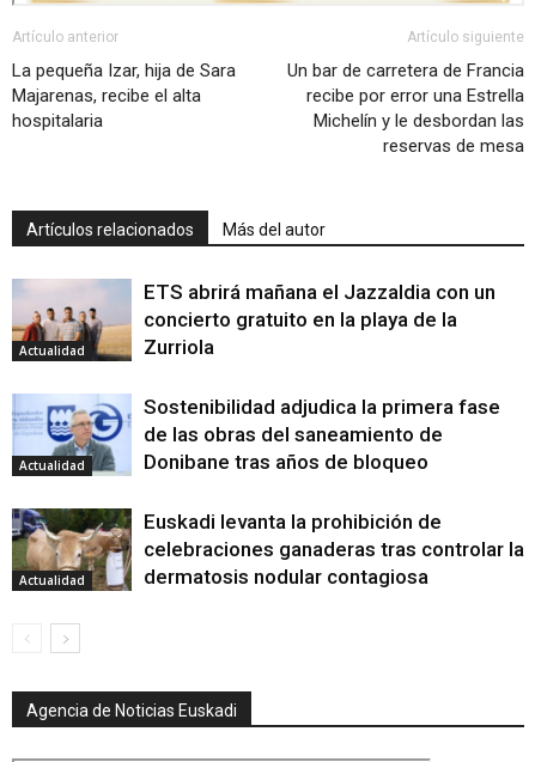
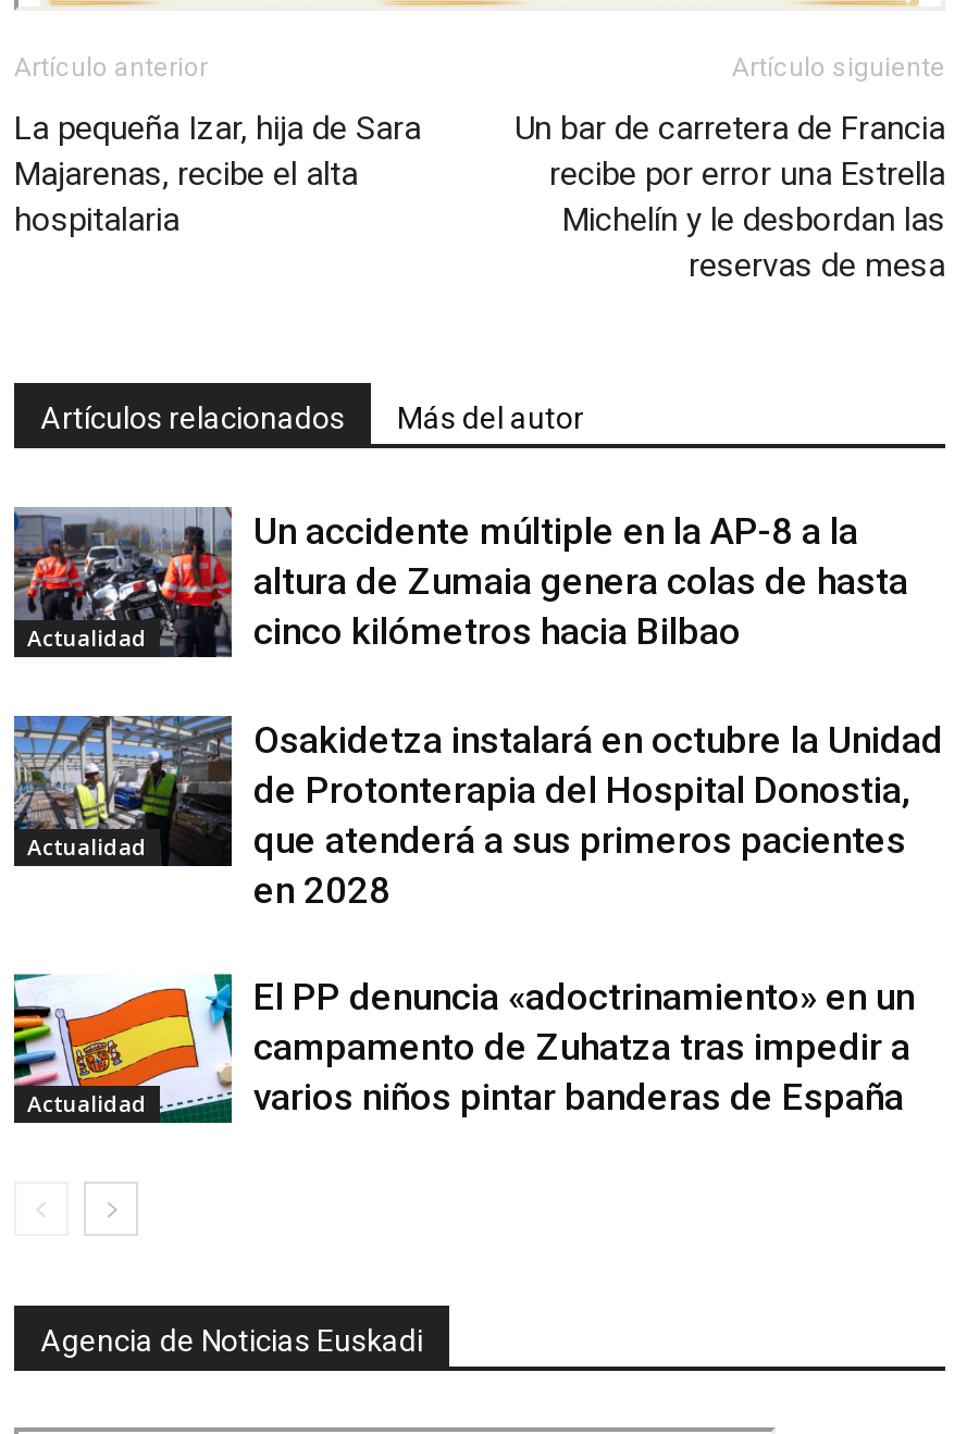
[11,280,496,361] [image] | ETS abrirá mañana el Jazzaldia con un | concierto gratuito en la playa de la | Zurriola -> [12,507,908,657] [image] | Un accidente múltiple en la AP-8 a la | altura de Zumaia genera colas de hasta | cinco kilómetros hacia Bilbao
[12,394,500,476] [image] | Sostenibilidad adjudica la primera fase | de las obras del saneamiento de | Donibane tras años de bloqueo -> [12,714,943,912] [image] | Osakidetza instalará en octubre la Unidad | de Protonterapia del Hospital Donostia, | que atenderá a sus primeros pacientes | en 2028
[11,507,524,592] [image] | Euskadi levanta la prohibición de | celebraciones ganaderas tras controlar la | dermatosis nodular contagiosa -> [12,973,915,1125] [image] | El PP denuncia «adoctrinamiento» en un | campamento de Zuhatza tras impedir a | varios niños pintar banderas de España

